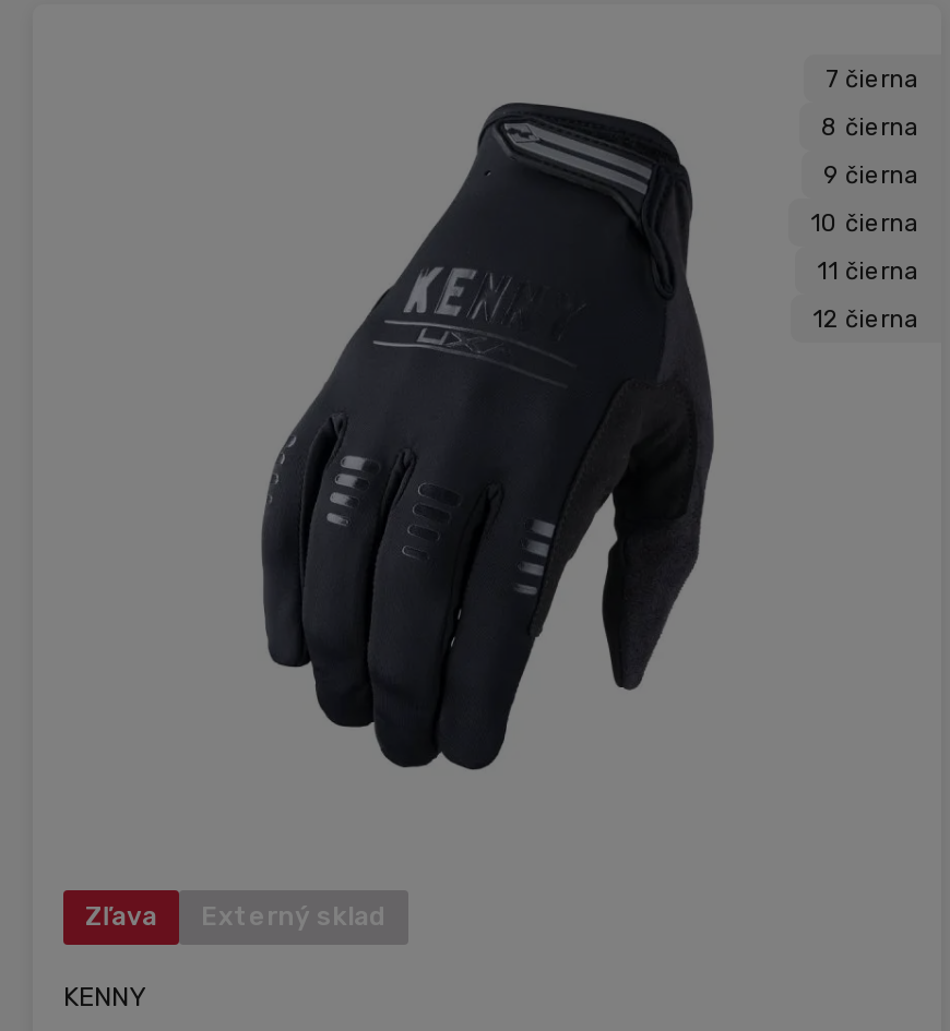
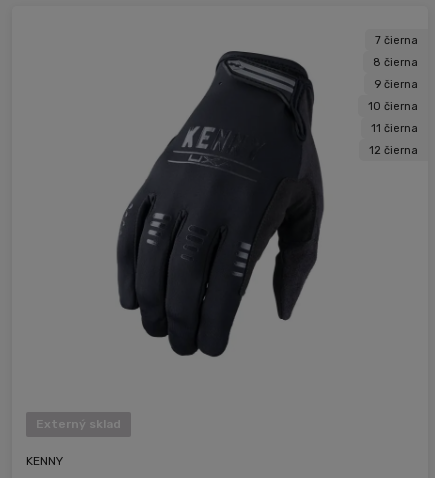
[85,901,157,932] Zľava -> none

